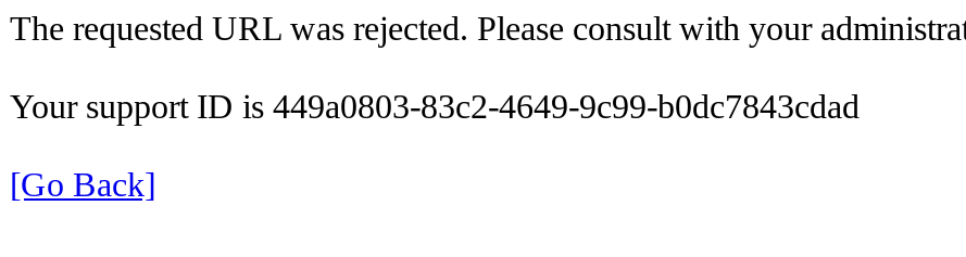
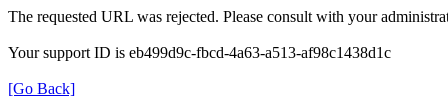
[10,88,860,125] Your support ID is 449a0803-83c2-4649-9c99-b0dc7843cdad -> [8,44,391,61] Your support ID is eb499d9c-fbcd-4a63-a513-af98c1438d1c

